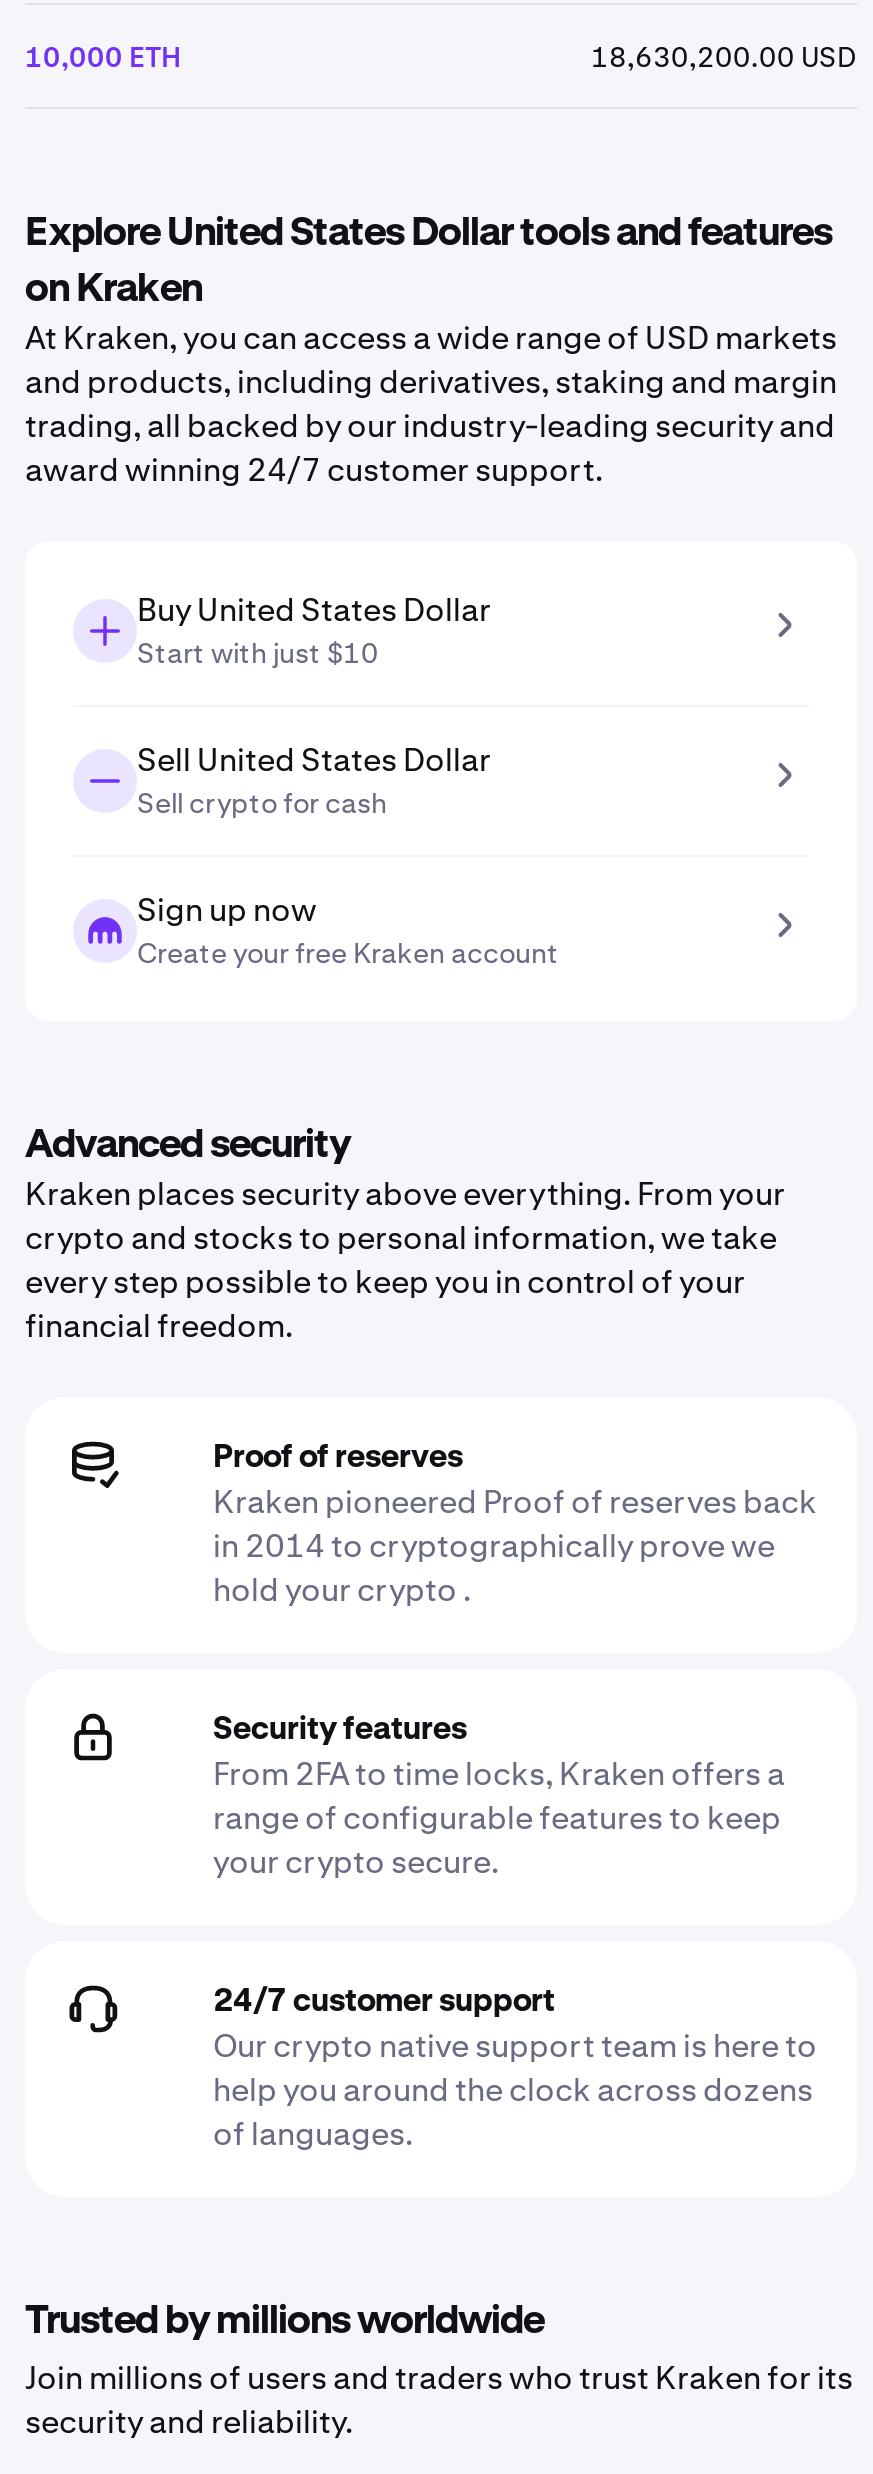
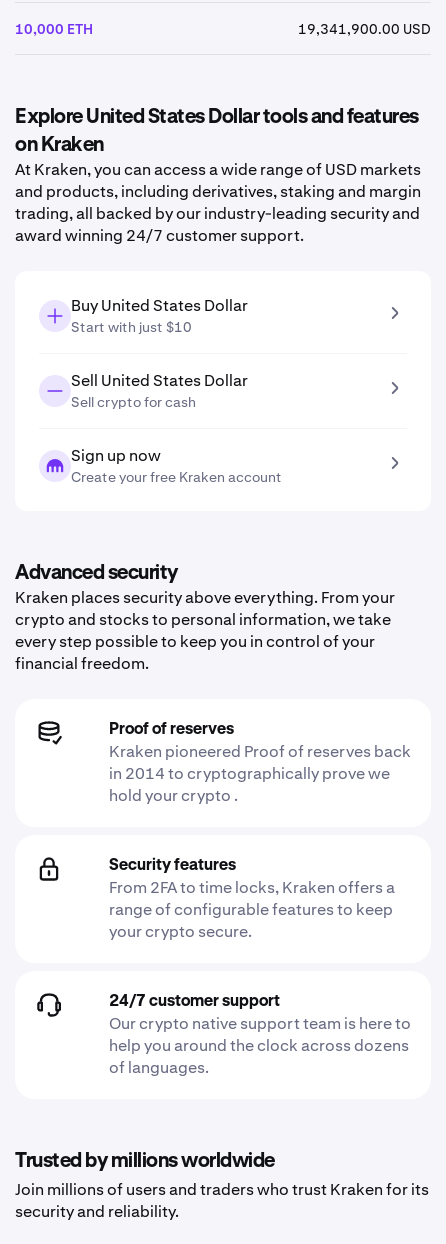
[591,38,857,74] 18,630,200.00 USD -> [298,19,431,37] 19,341,900.00 USD

